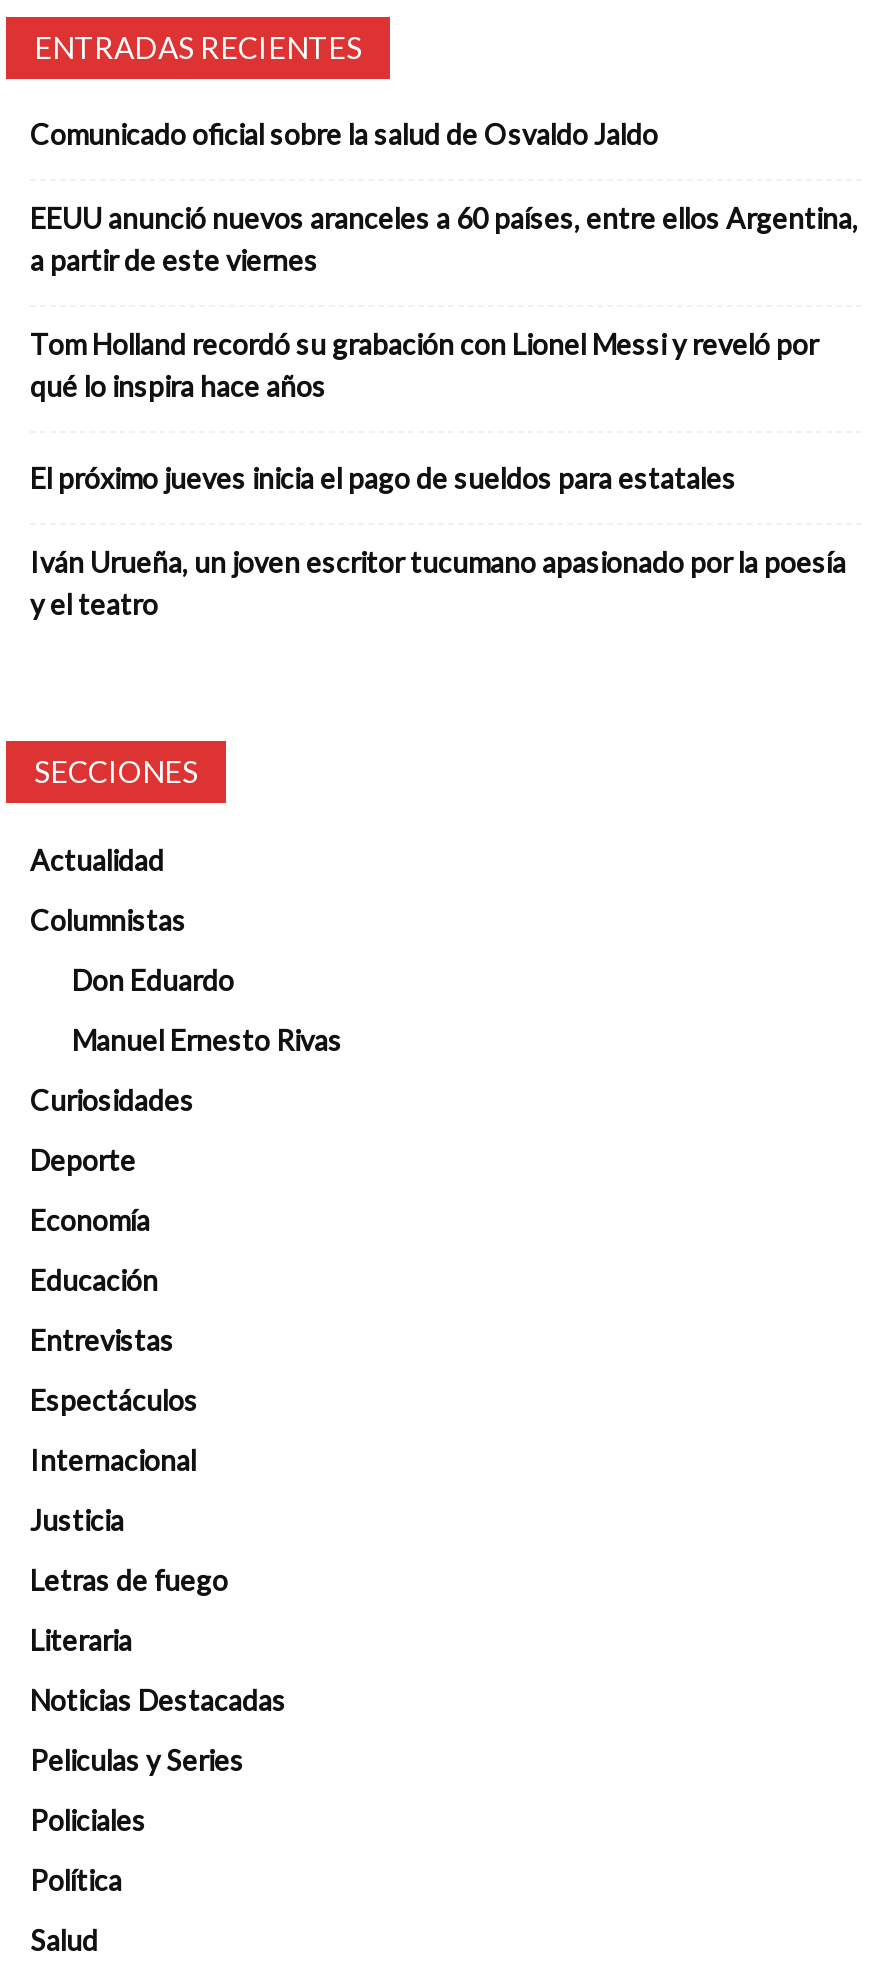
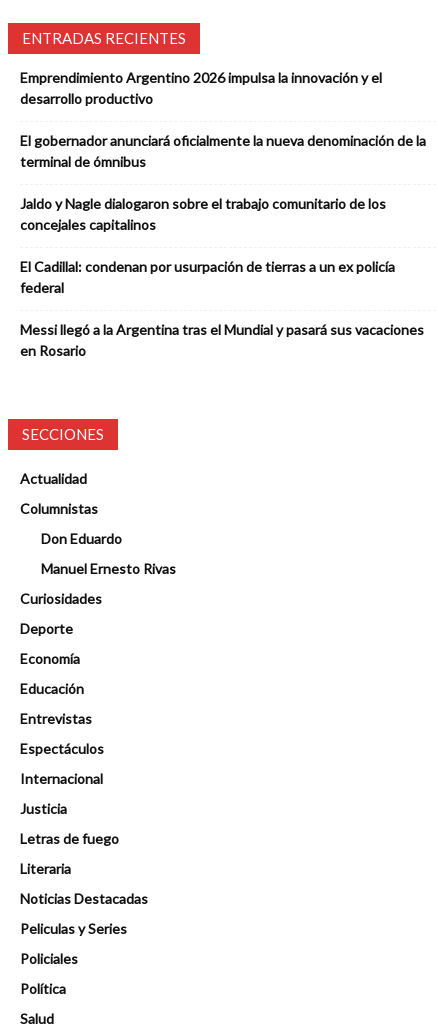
[30,118,658,152] Comunicado oficial sobre la salud de Osvaldo Jaldo -> [20,69,382,107] Emprendimiento Argentino 2026 impulsa la innovación y el | desarrollo productivo
[30,202,858,278] EEUU anunció nuevos aranceles a 60 países, entre ellos Argentina, | a partir de este viernes -> [20,132,426,170] El gobernador anunciará oficialmente la nueva denominación de la | terminal de ómnibus
[30,328,818,404] Tom Holland recordó su grabación con Lionel Messi y reveló por | qué lo inspira hace años -> [20,195,386,233] Jaldo y Nagle dialogaron sobre el trabajo comunitario de los | concejales capitalinos
[30,462,736,496] El próximo jueves inicia el pago de sueldos para estatales -> [20,258,395,296] El Cadillal: condenan por usurpación de tierras a un ex policía | federal
[30,546,846,622] Iván Urueña, un joven escritor tucumano apasionado por la poesía | y el teatro -> [20,321,424,359] Messi llegó a la Argentina tras el Mundial y pasará sus vacaciones | en Rosario

